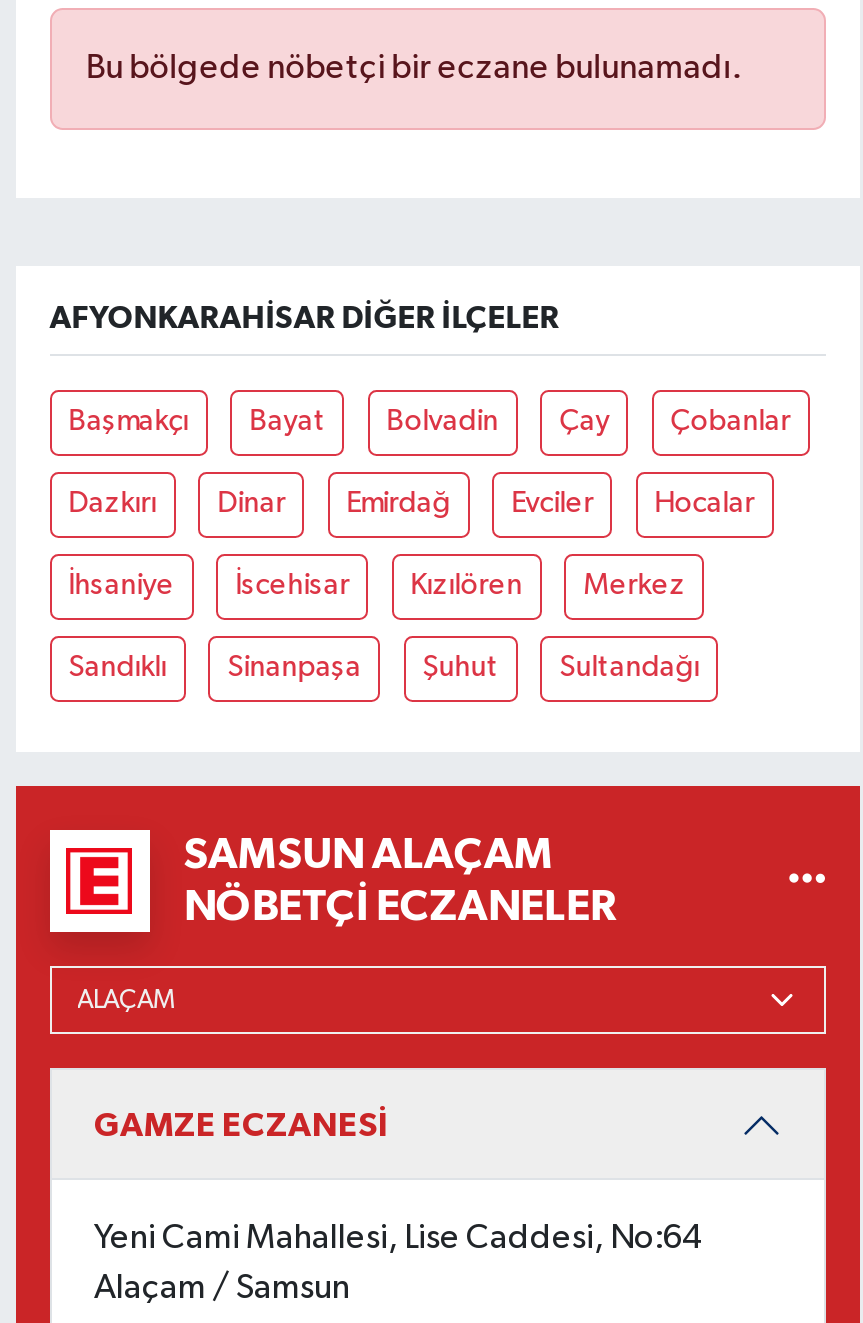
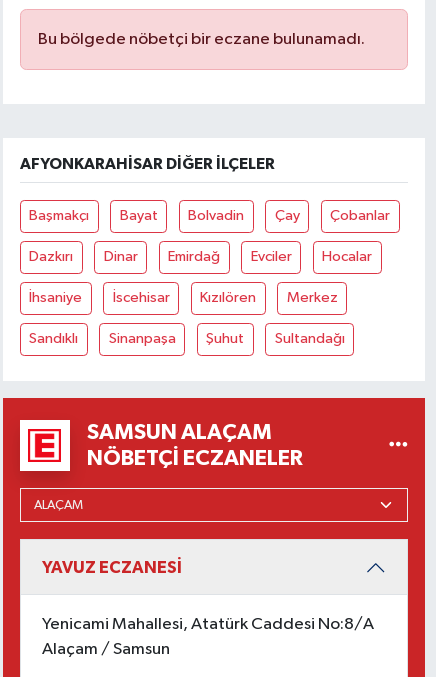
[94,1108,388,1142] GAMZE ECZANESİ -> [42,559,182,576] YAVUZ ECZANESİ
[94,1223,704,1257] Yeni Cami Mahallesi, Lise Caddesi, No:64 -> [42,616,374,633] Yenicami Mahallesi, Atatürk Caddesi No:8/A

